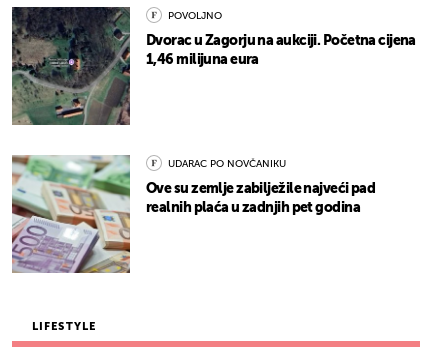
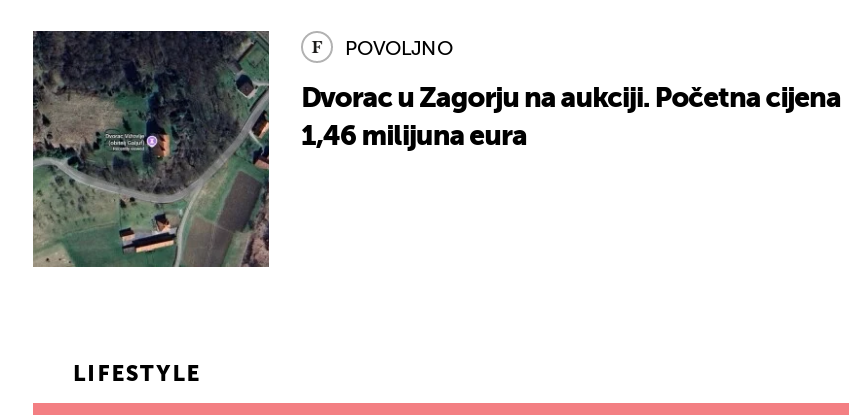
[11,155,375,274] [image] | UDARAC PO NOVČANIKU | Ove su zemlje zabilježile najveći pad | realnih plaća u zadnjih pet godina -> none

